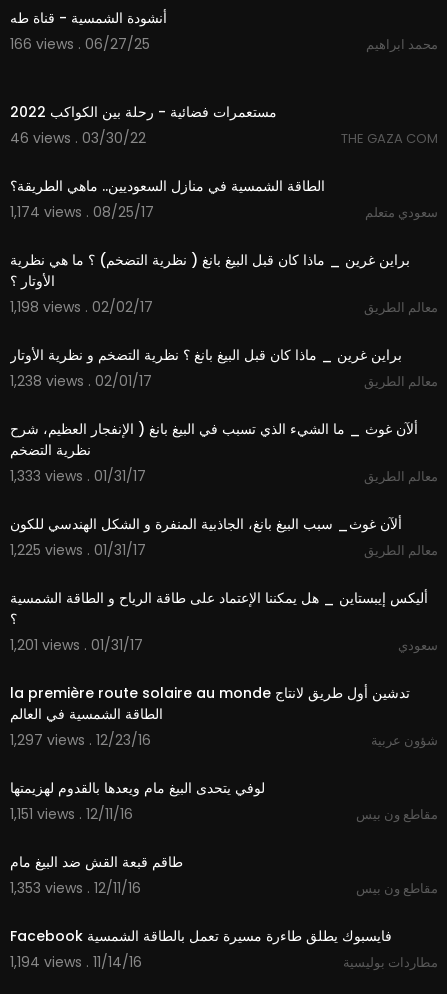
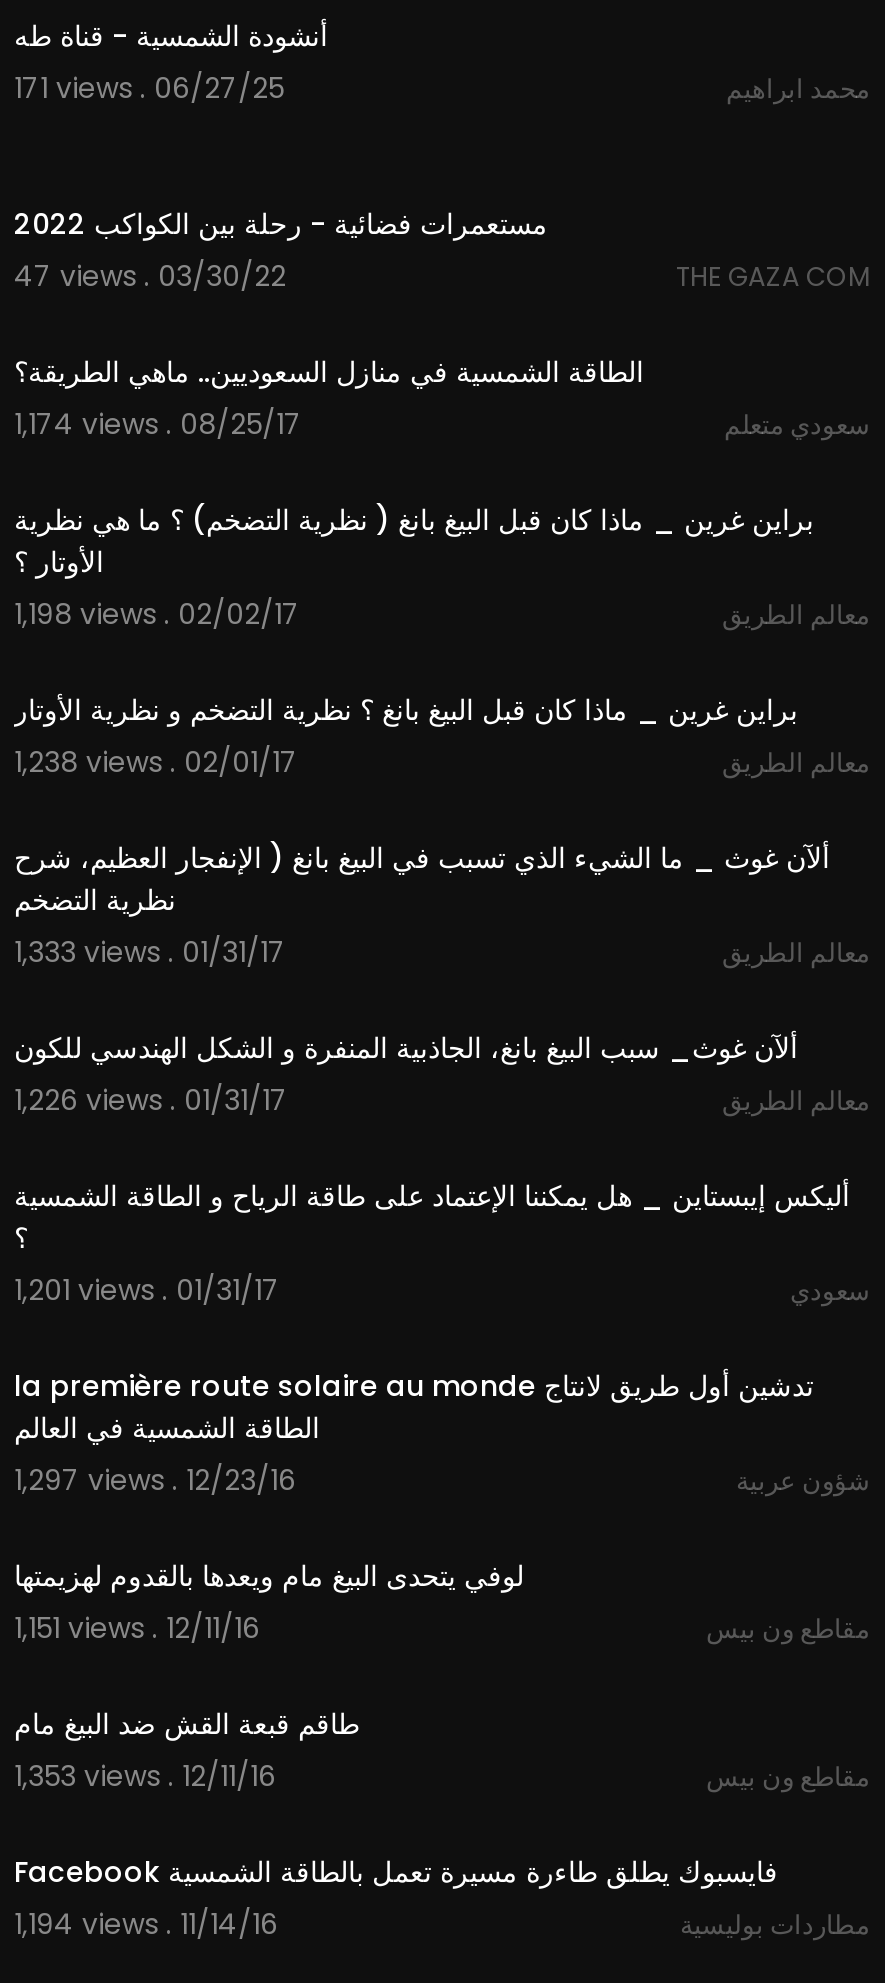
[10,34,150,54] 166 views . 06/27/25 -> [14,68,284,108] 171 views . 06/27/25
[10,128,146,148] 46 views . 03/30/22 -> [14,256,286,296] 47 views . 03/30/22
[10,540,146,560] 1,225 views . 01/31/17 -> [14,1080,288,1120] 1,226 views . 01/31/17

